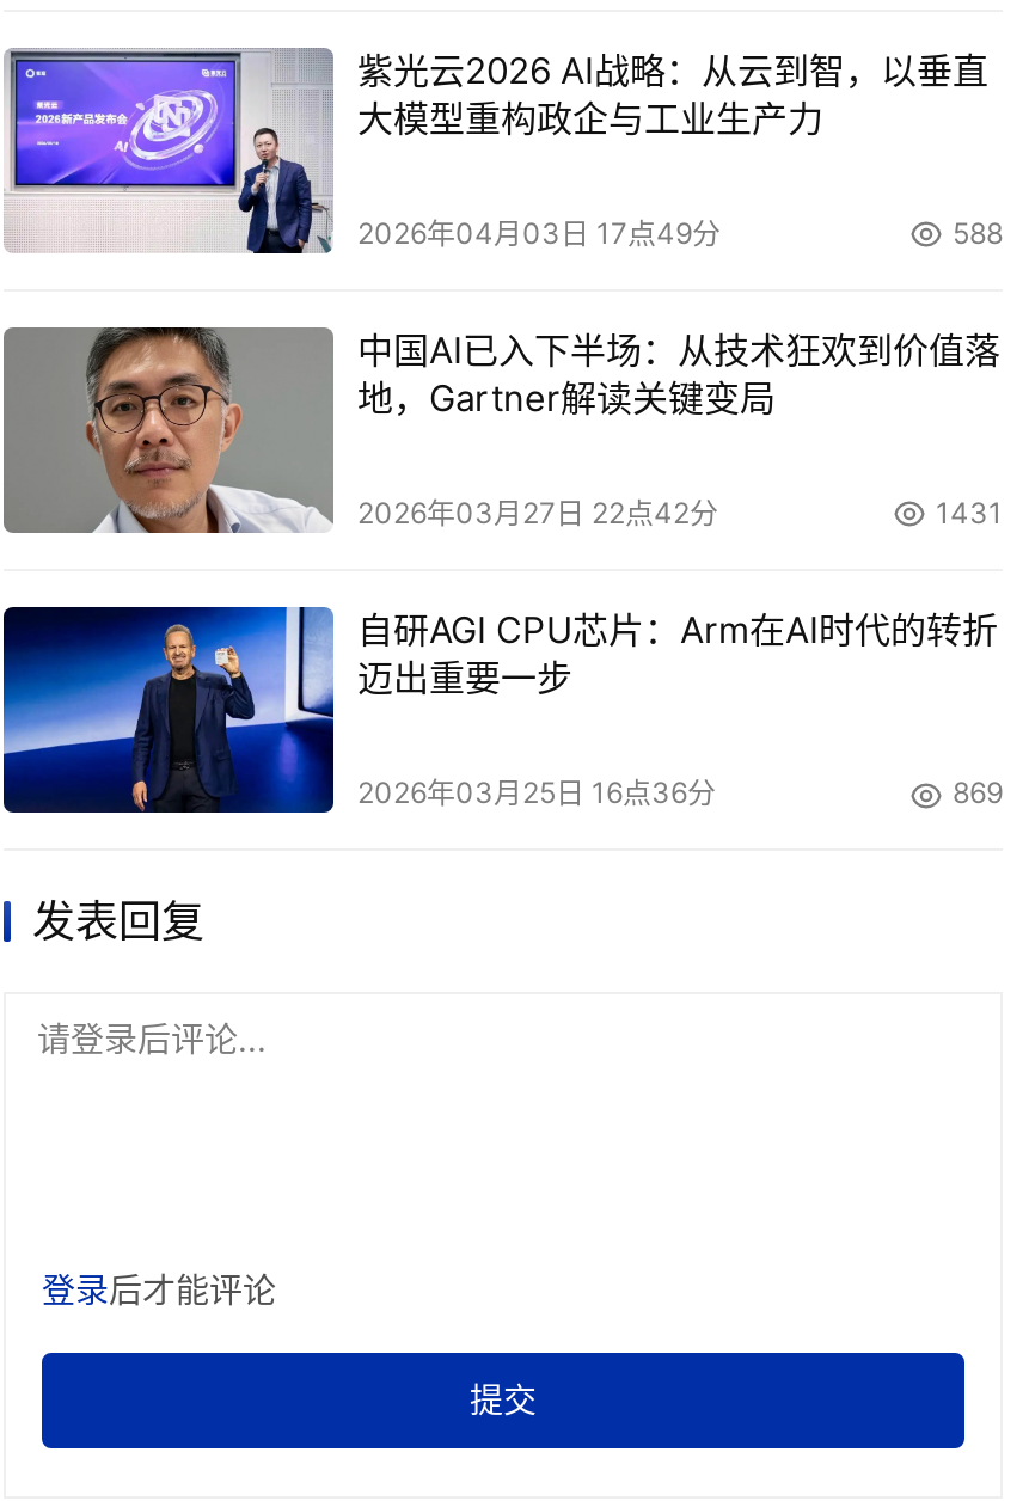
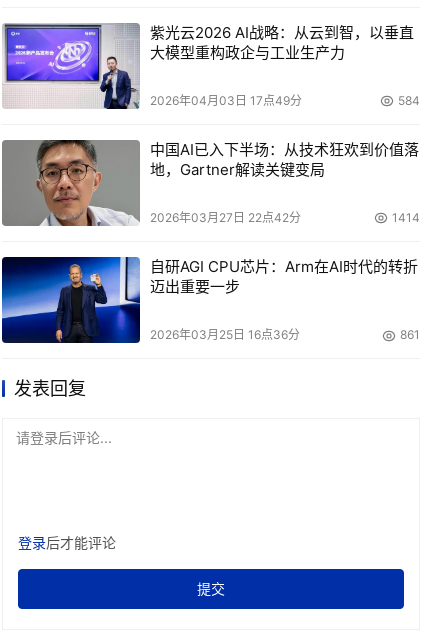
[953,215,1003,251] 588 -> [398,93,420,108] 584
[936,495,1003,531] 1431 -> [392,210,420,225] 1414
[953,776,1003,811] 869 -> [400,327,420,342] 861

